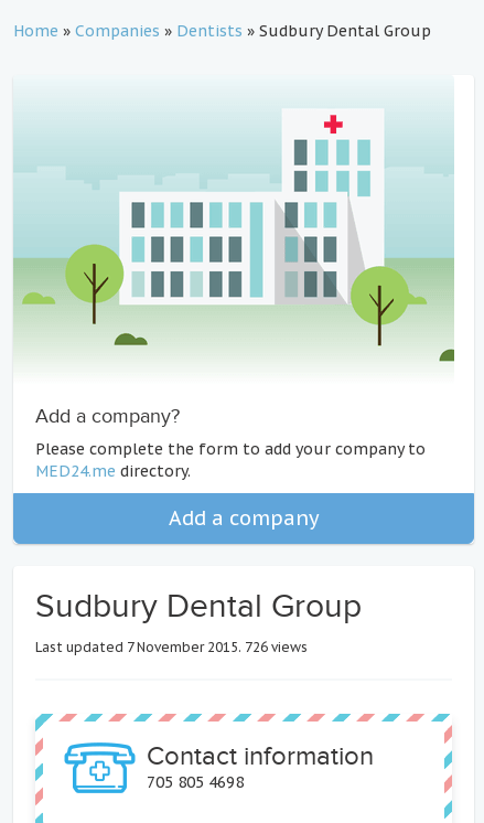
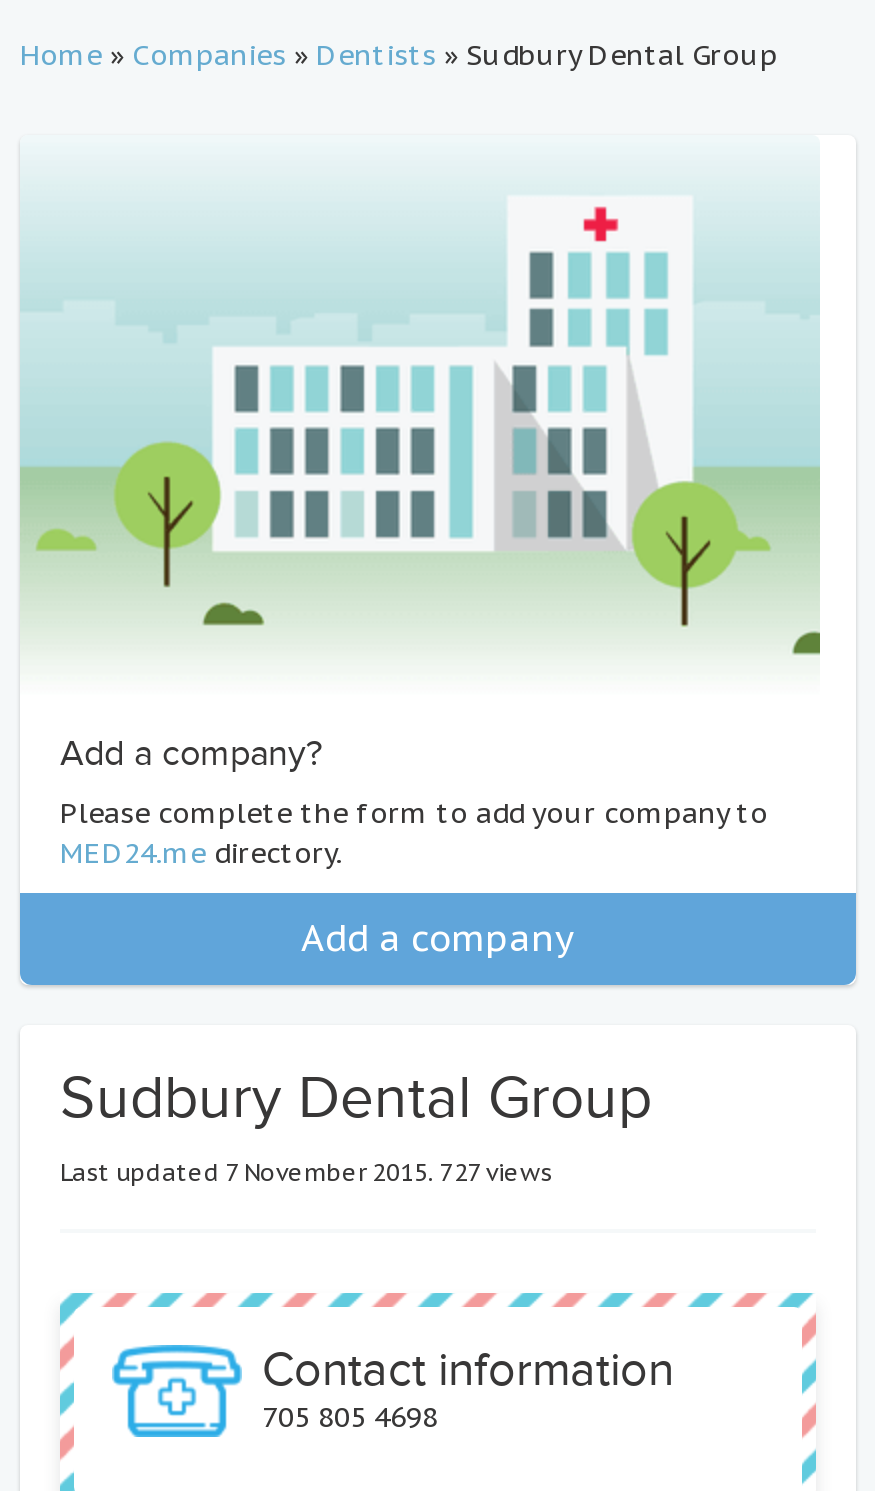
[35,639,308,655] Last updated 7 November 2015. 726 views -> [60,1157,552,1187] Last updated 7 November 2015. 727 views

